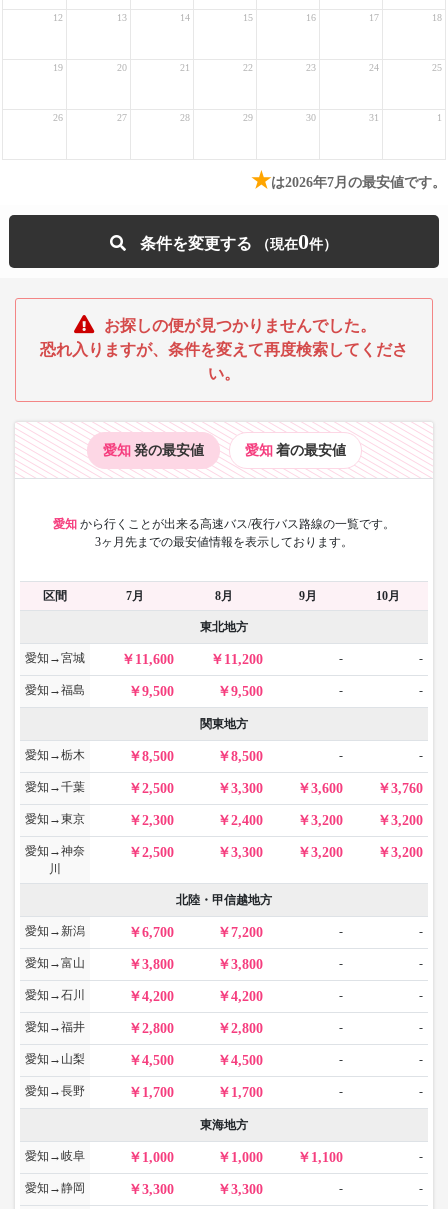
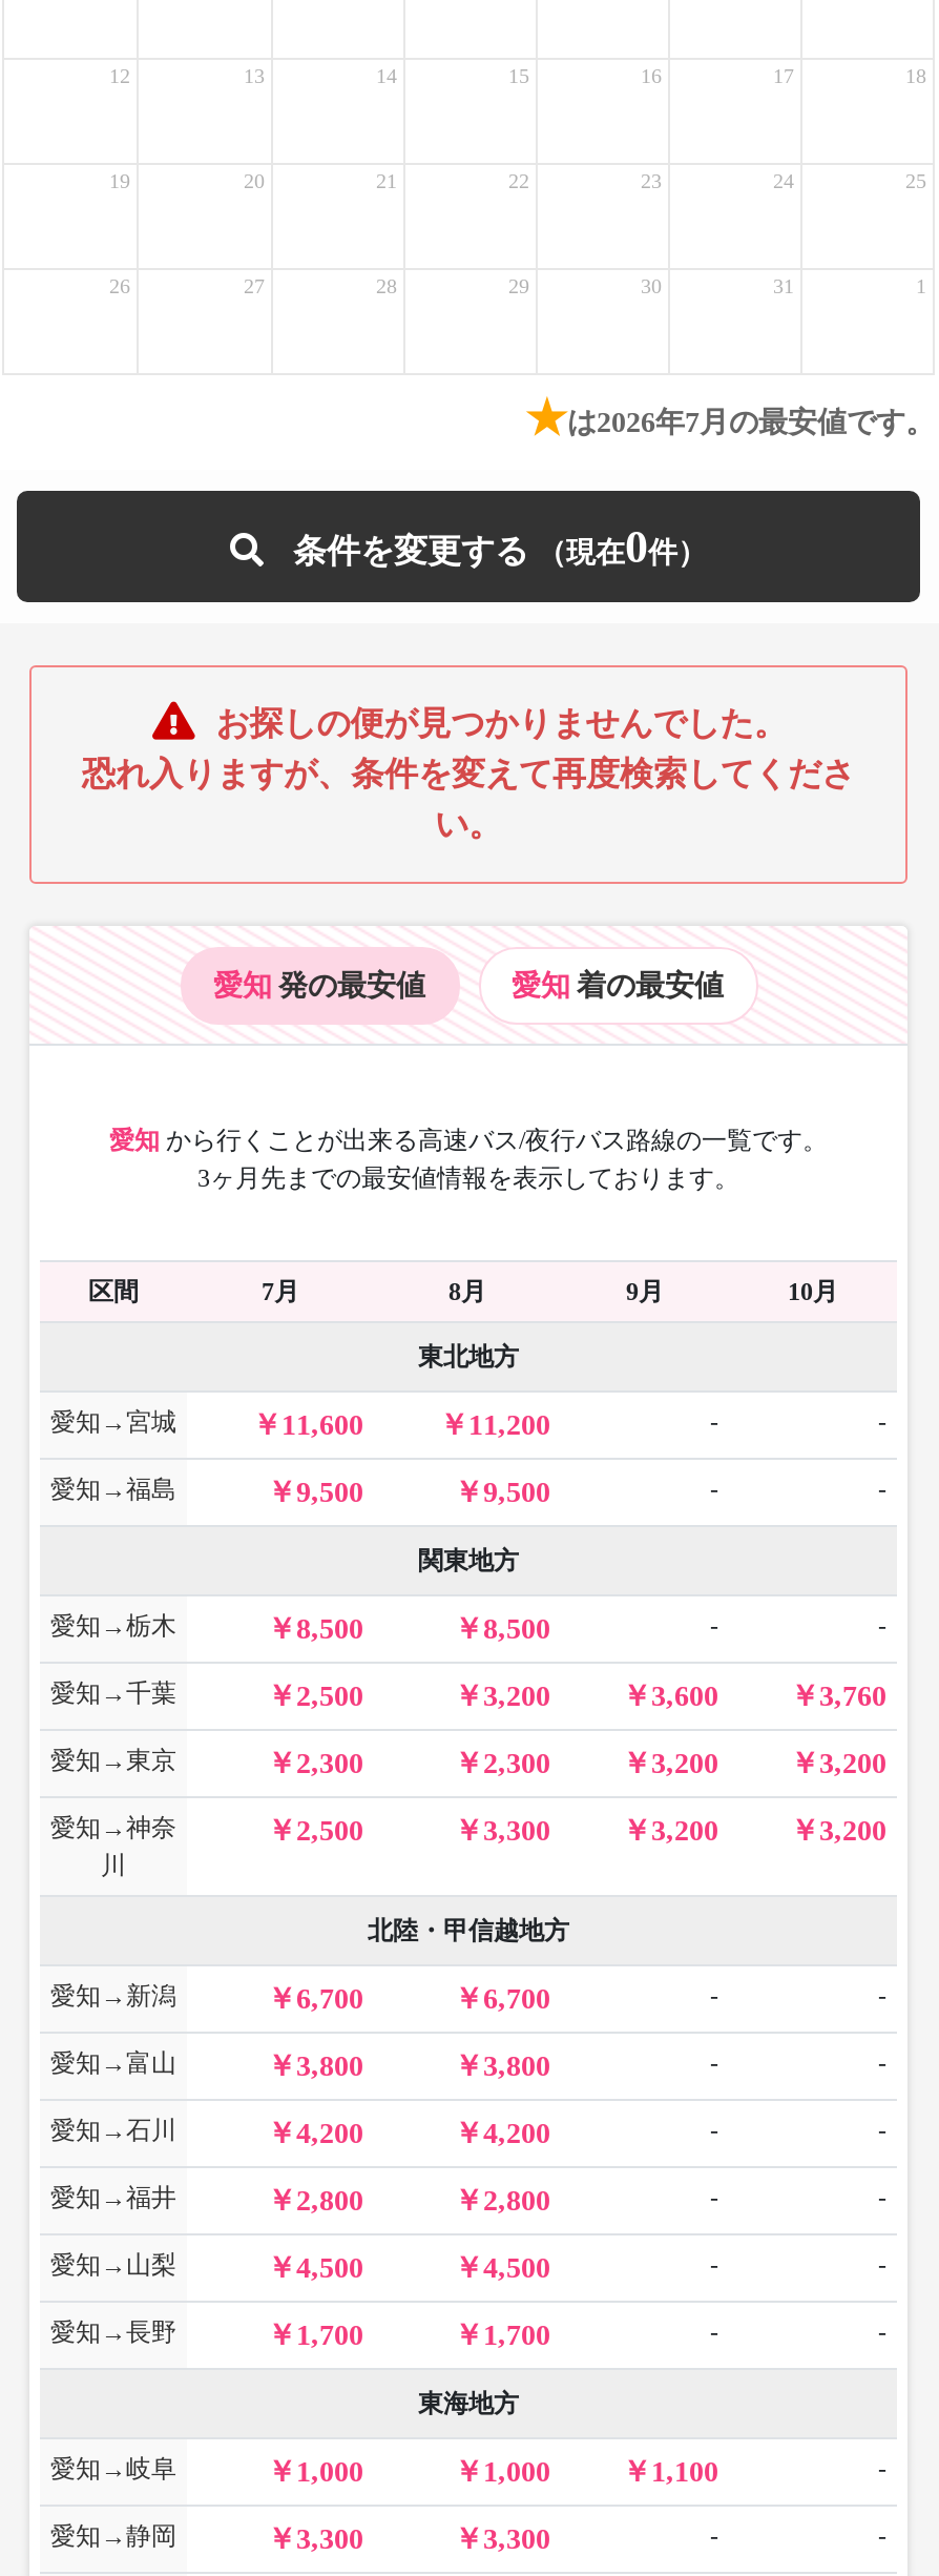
[231,781,263,796] 3,300 -> [483,1681,550,1712] 3,200
[231,813,263,828] 2,400 -> [483,1748,550,1779] 2,300
[231,925,263,940] 7,200 -> [483,1983,550,2015] 6,700

